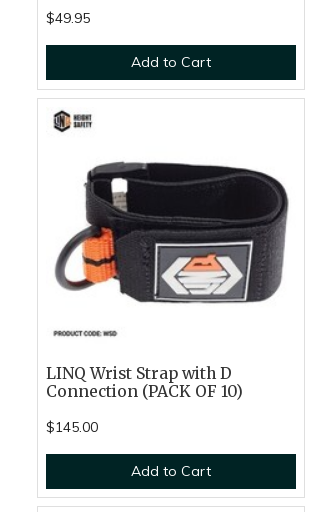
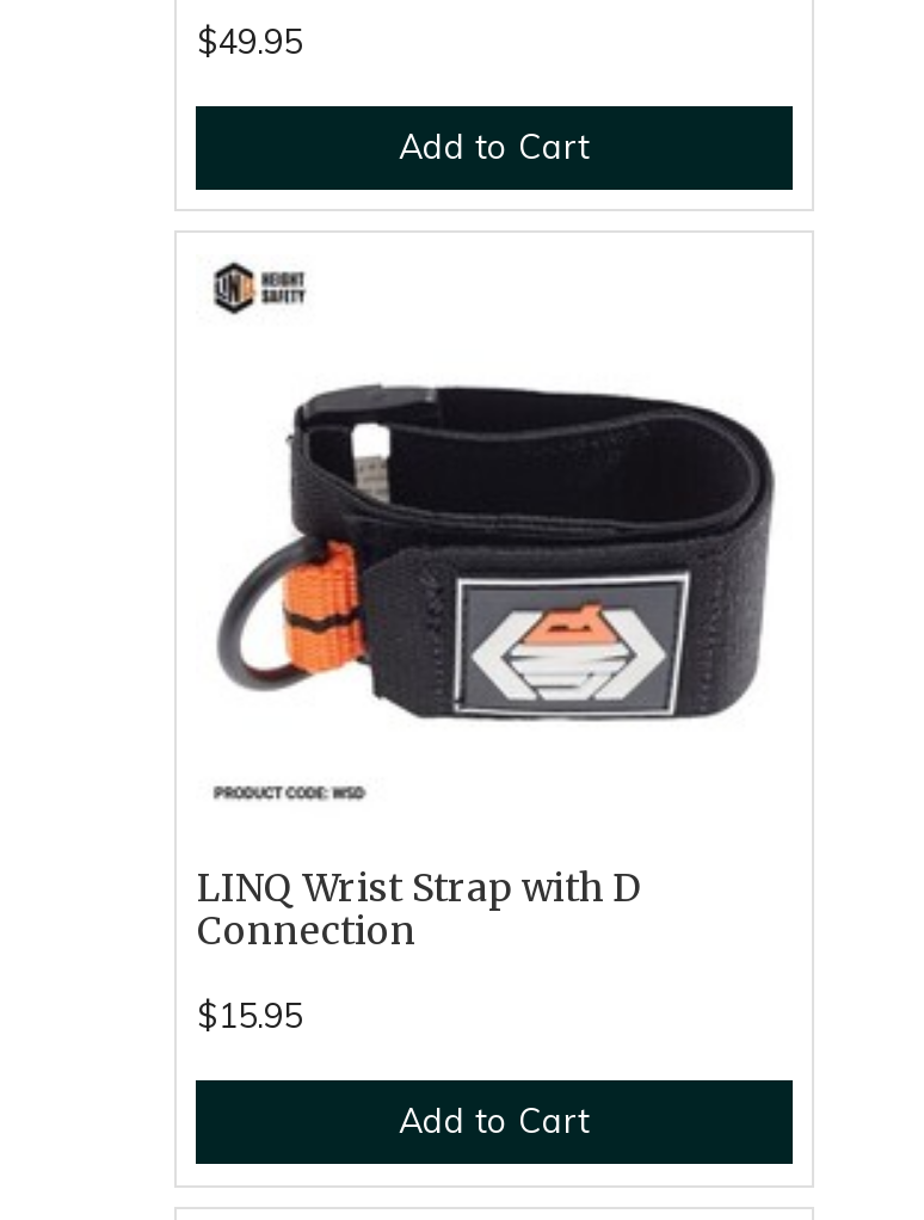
[46,381,243,400] Connection (PACK OF 10) -> [197,908,417,954] Connection
[46,417,98,435] $145.00 -> [197,994,302,1037] $15.95

